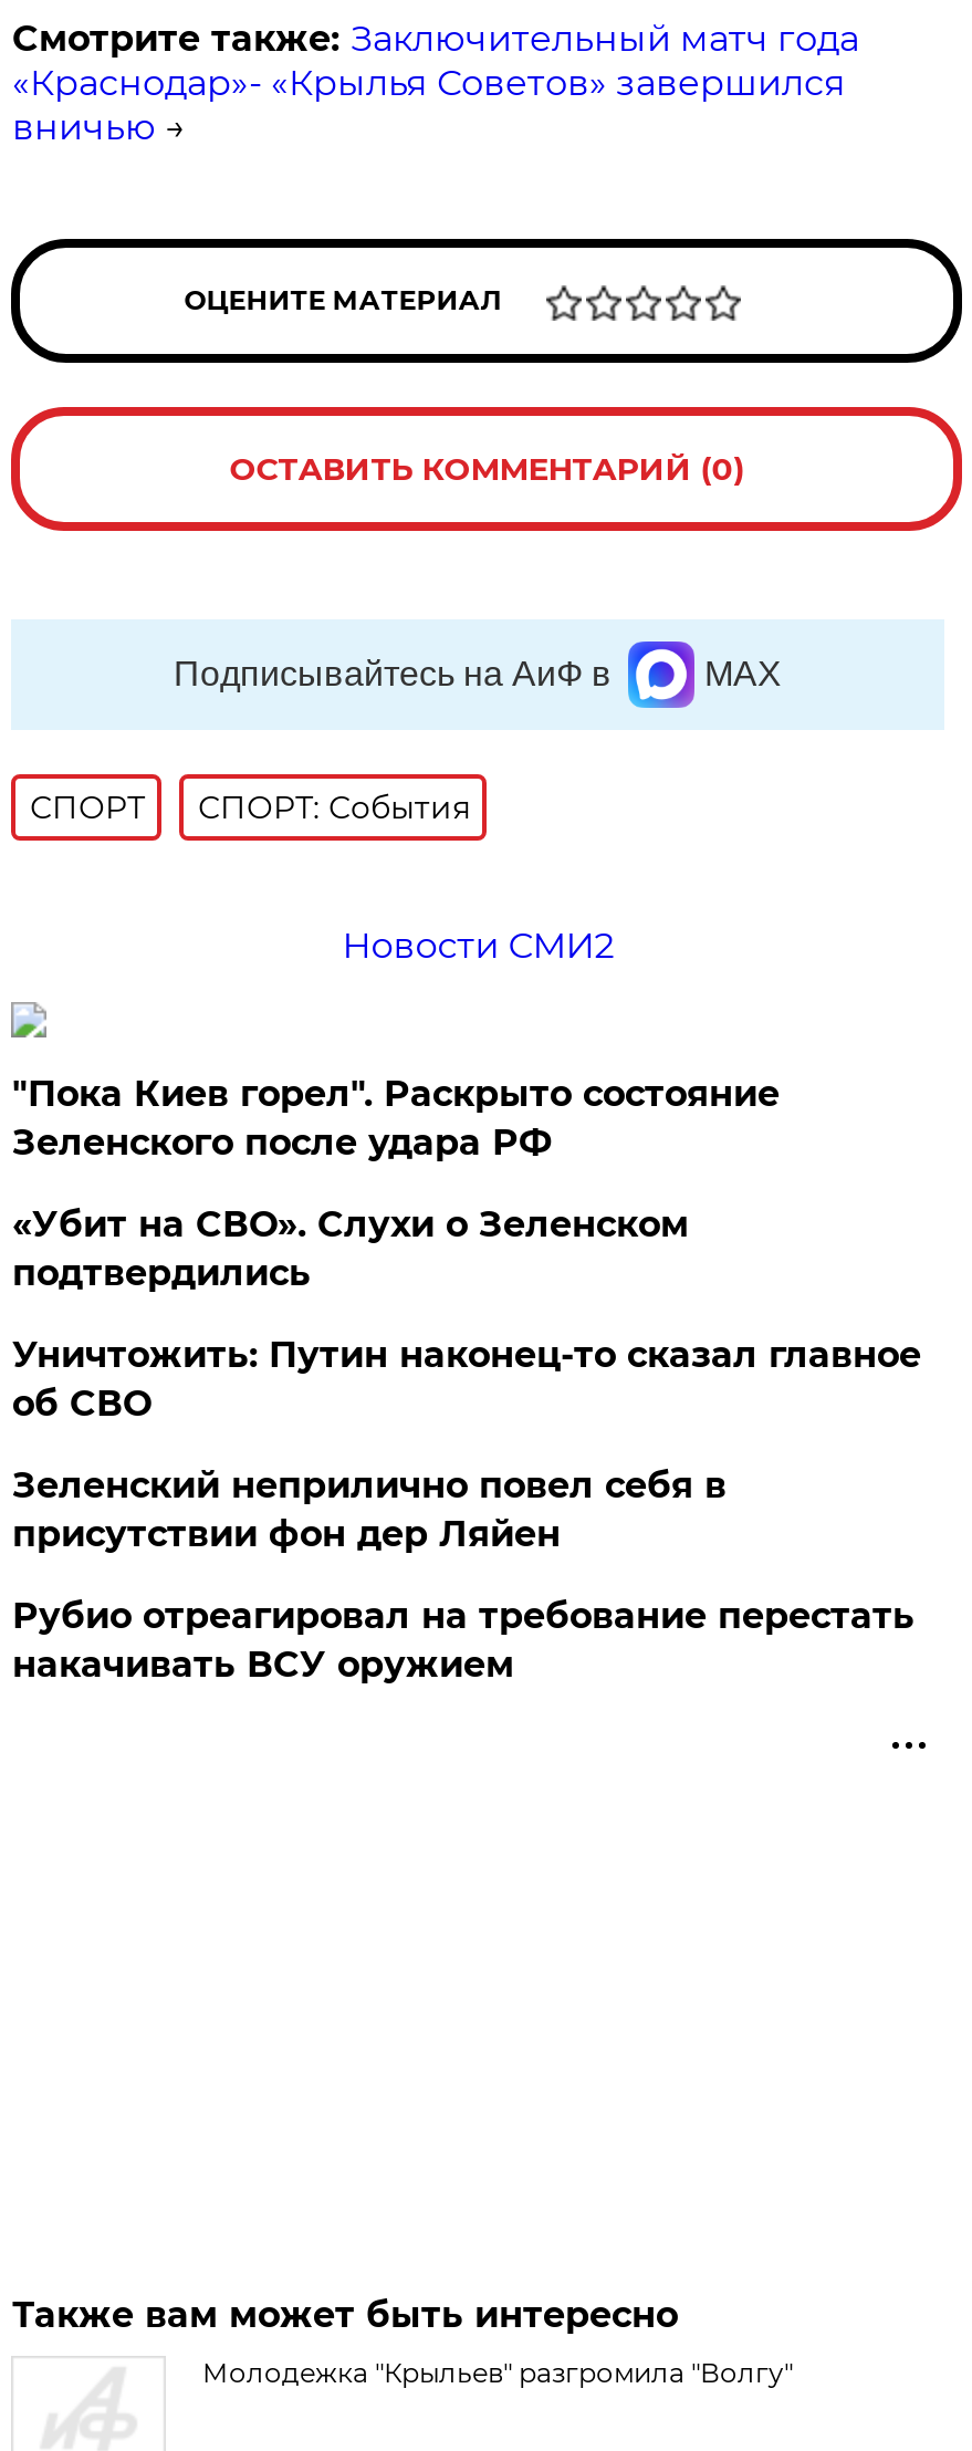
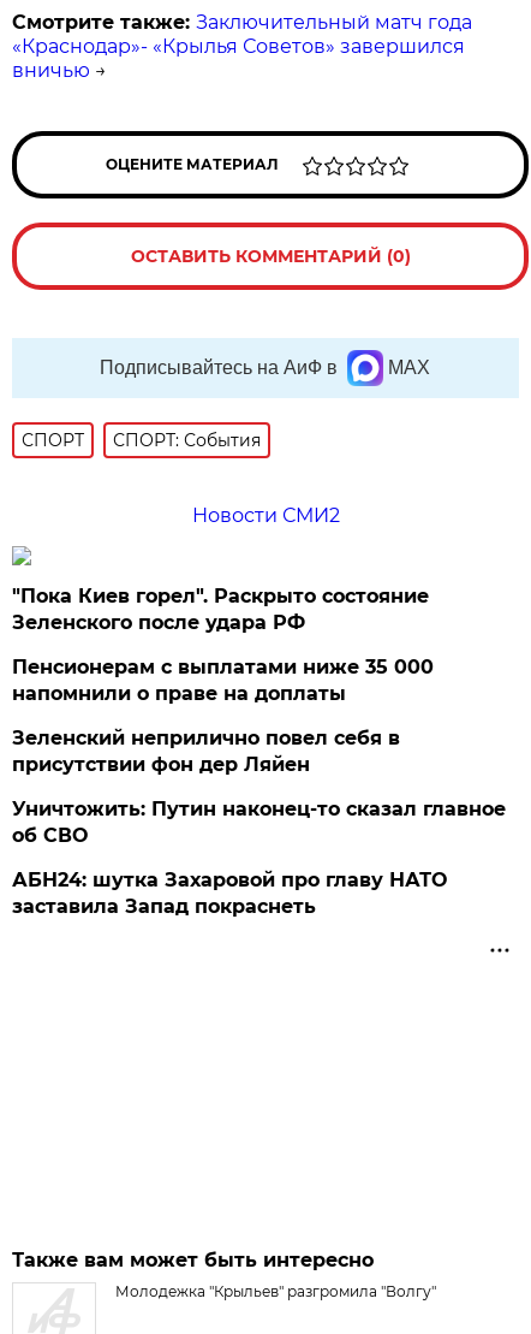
[12,1203,689,1294] «Убит на СВО». Слухи о Зеленском | подтвердились -> [12,656,434,705] Пенсионерам с выплатами ниже 35 000 | напомнили о праве на доплаты
moved [12,1334,921,1425] -> [12,798,506,847]: Уничтожить: Путин наконец-то сказал главное | об СВО
moved [12,1464,726,1555] -> [12,727,401,776]: Зеленский неприлично повел cебя в | присутствии фон дер Ляйен
[12,1595,914,1686] Рубио отреагировал на требование перестать | накачивать ВСУ оружием -> [12,868,447,918] АБН24: шутка Захаровой про главу НАТО | заставила Запад покраснеть

